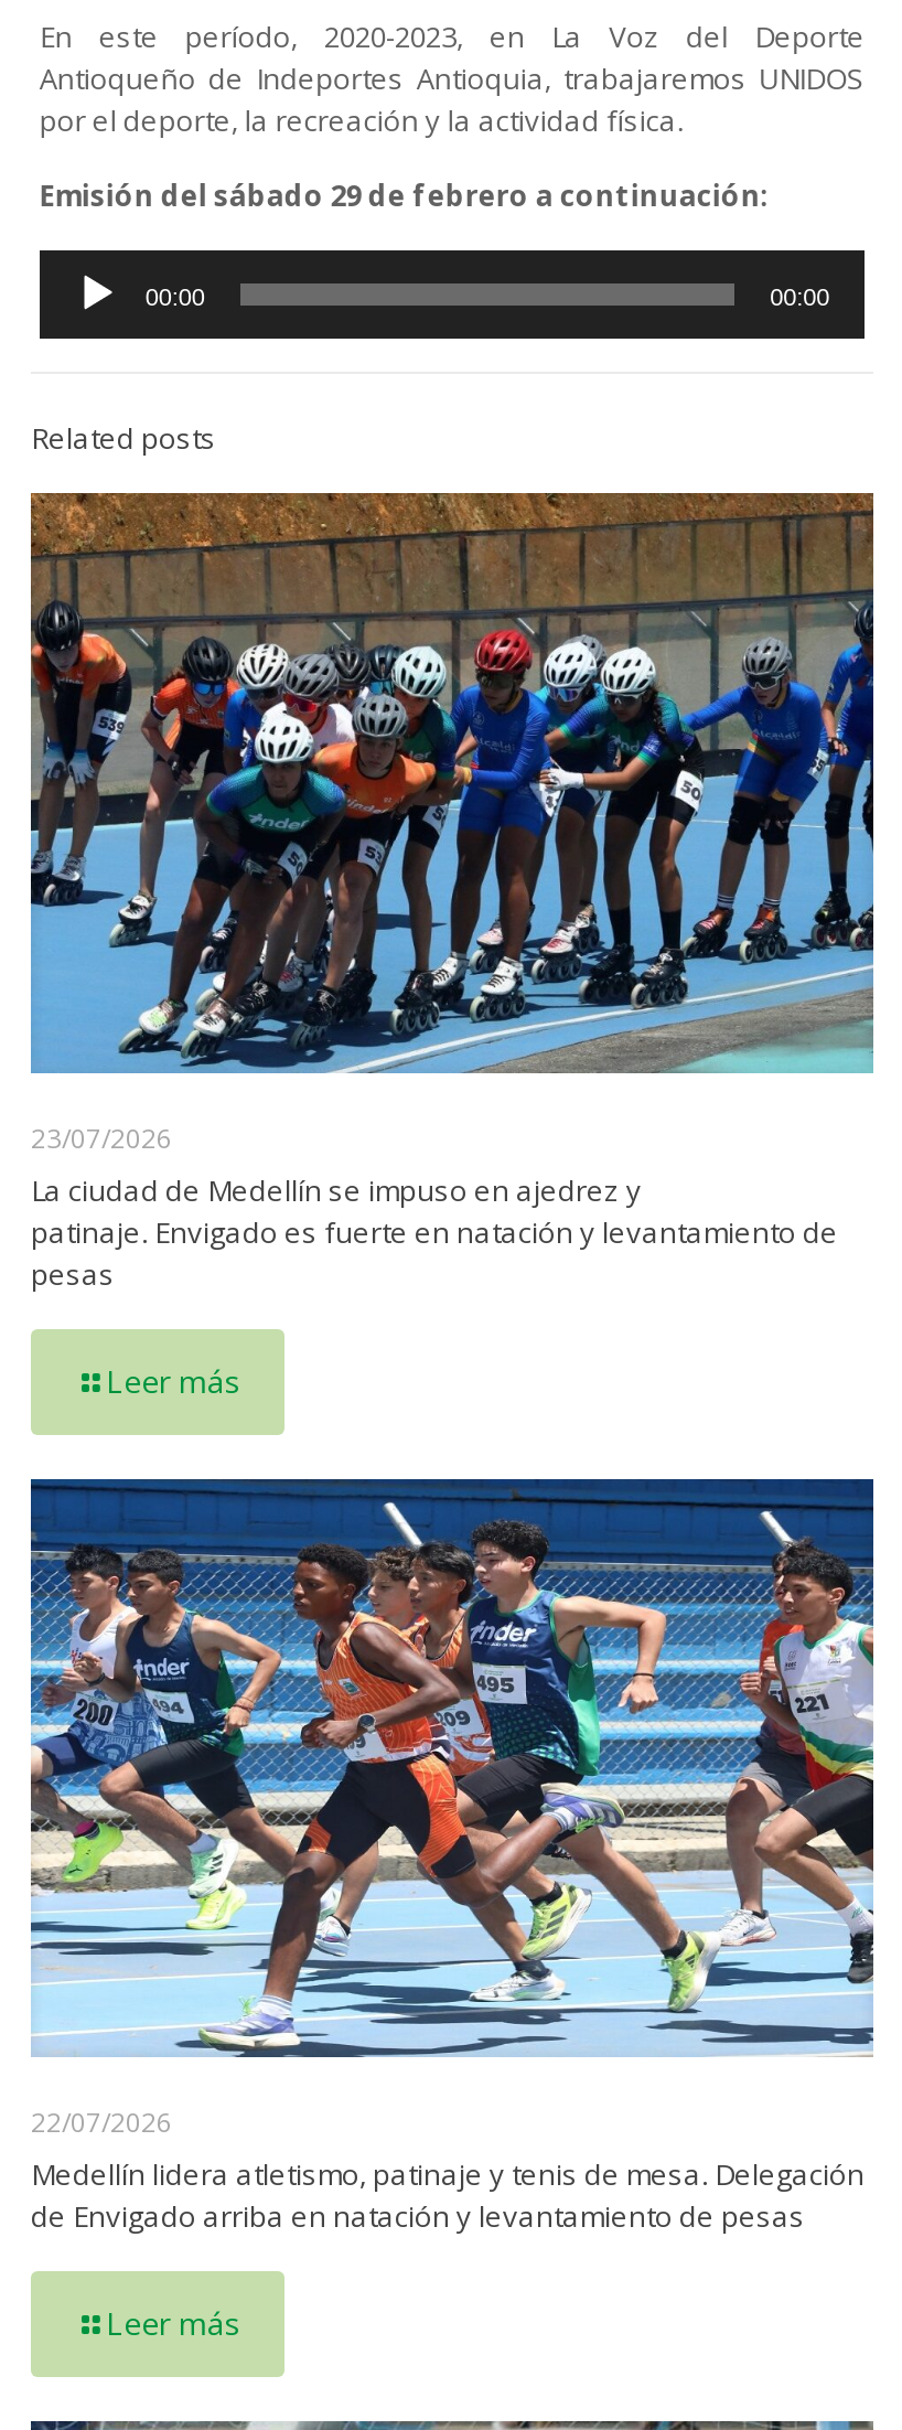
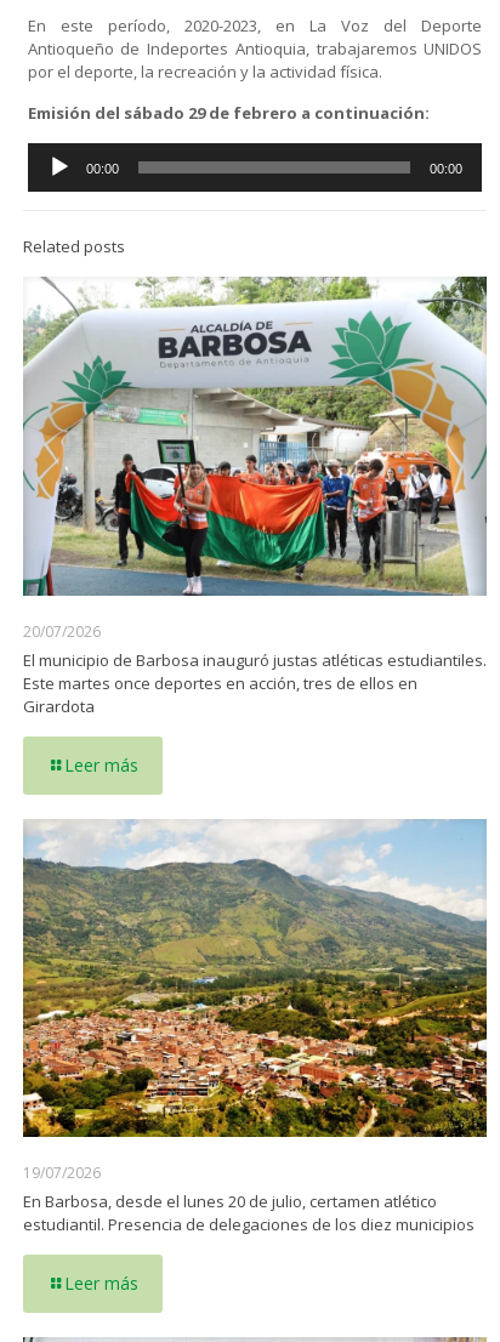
[29,491,876,1293] [image] | 23/07/2026 | La ciudad de Medellín se impuso en ajedrez y | patinaje. Envigado es fuerte en natación y levantamiento de | pesas -> [22,275,488,717] [image] | 20/07/2026 | El municipio de Barbosa inauguró justas atléticas estudiantiles. | Este martes once deportes en acción, tres de ellos en | Girardota
[29,1477,876,2237] [image] | 22/07/2026 | Medellín lidera atletismo, patinaje y tenis de mesa. Delegación | de Envigado arriba en natación y levantamiento de pesas -> [22,819,488,1236] [image] | 19/07/2026 | En Barbosa, desde el lunes 20 de julio, certamen atlético | estudiantil. Presencia de delegaciones de los diez municipios

